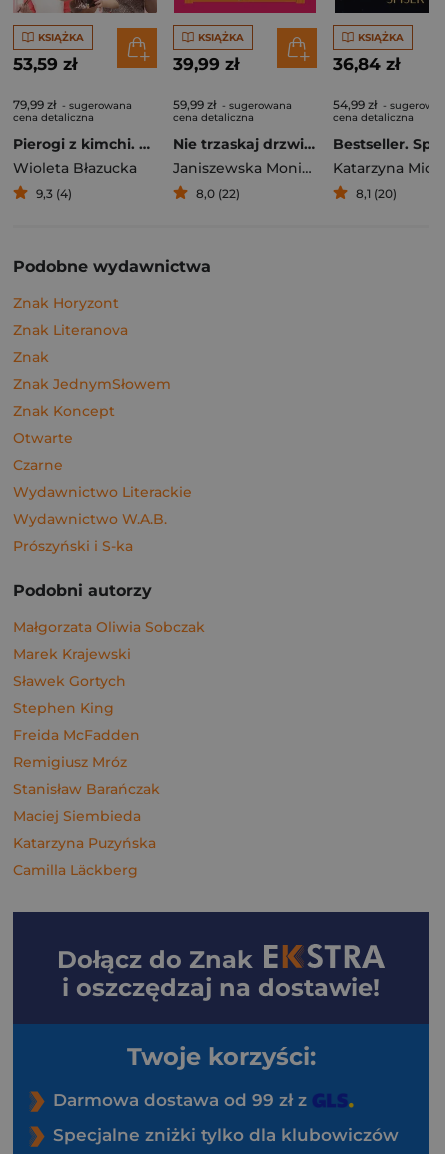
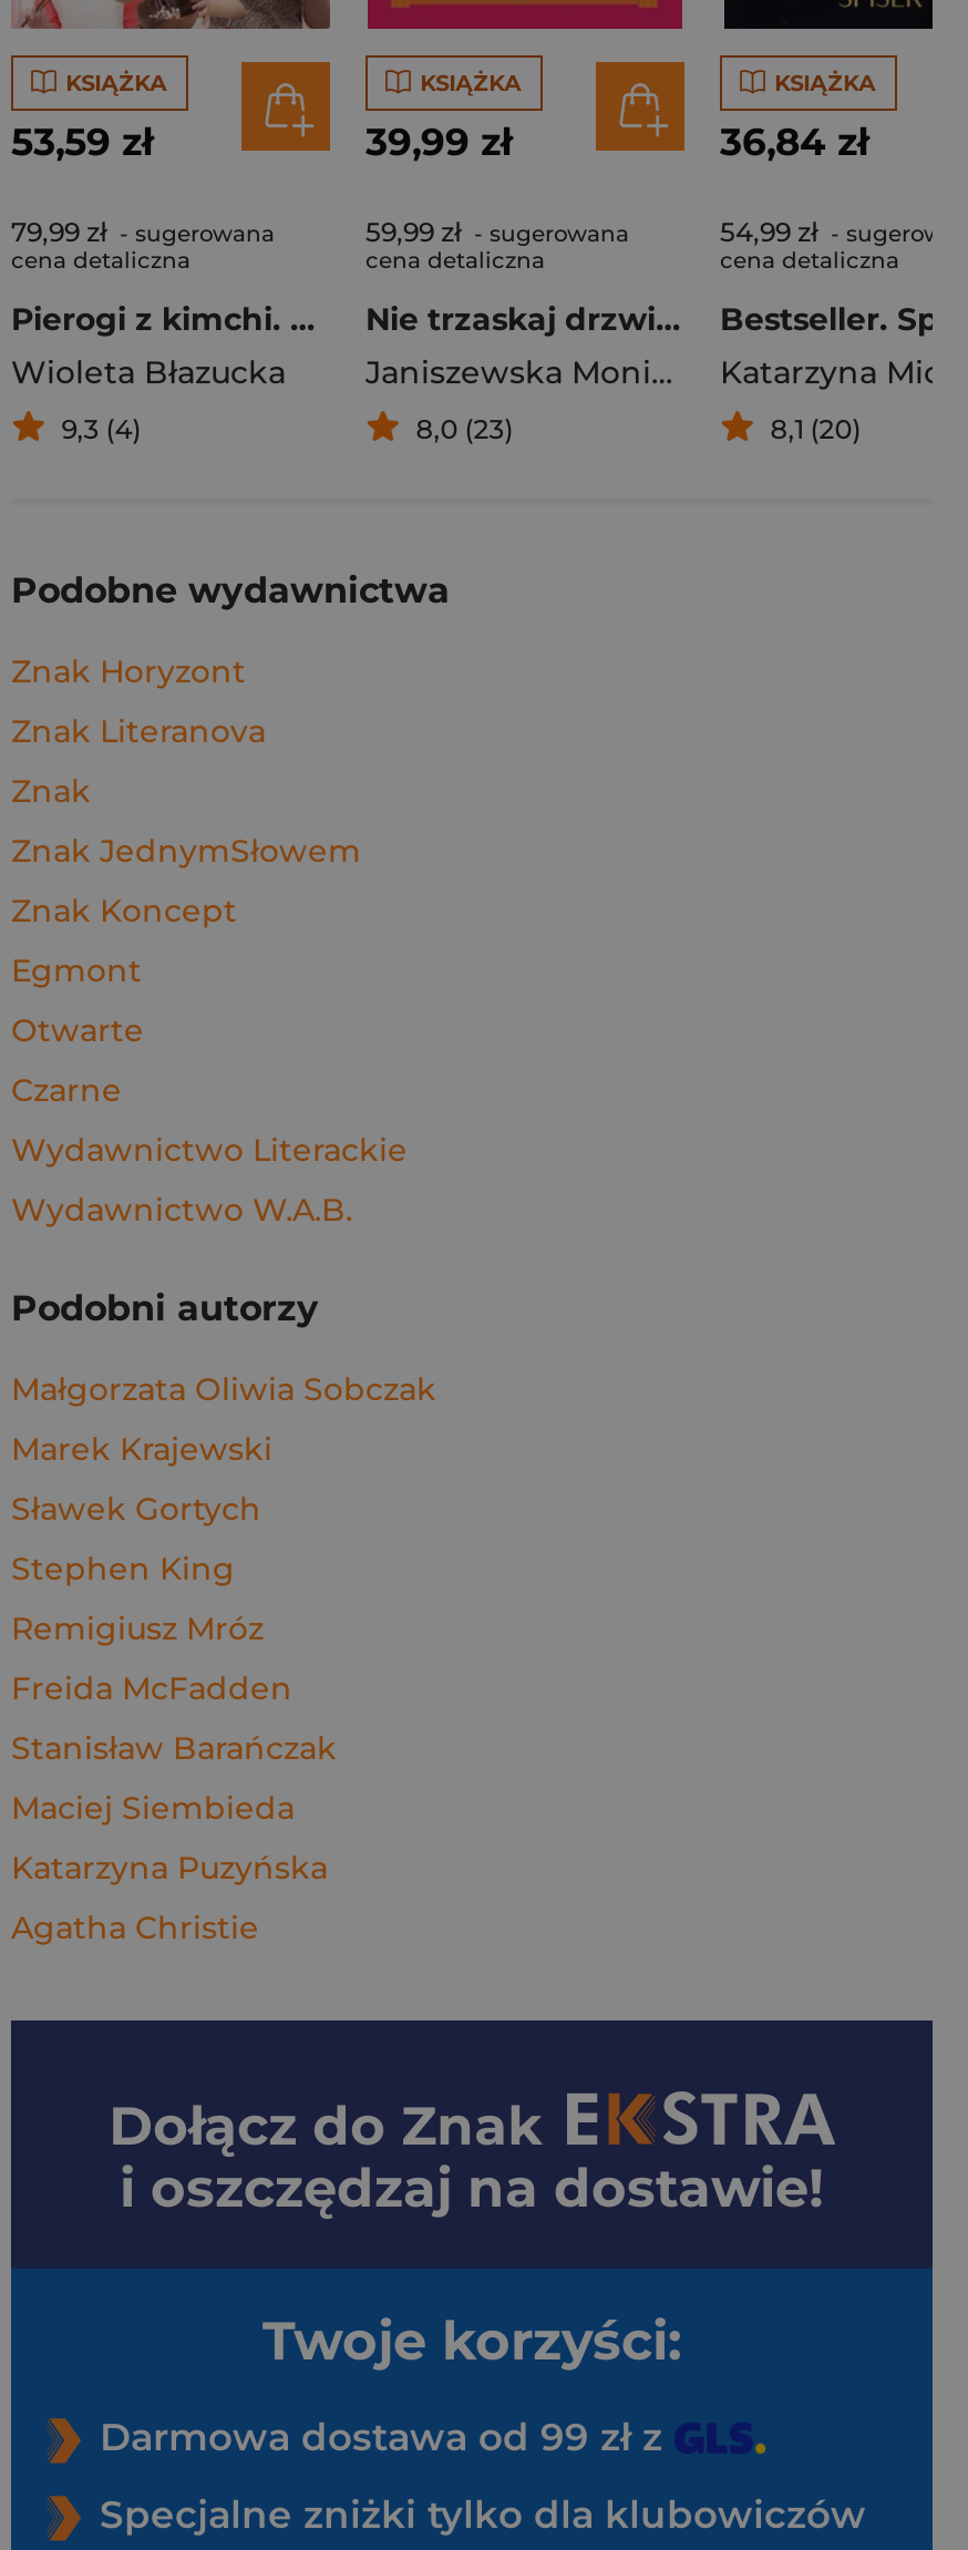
[196,186,240,201] 8,0 (22) -> [416,412,513,445] 8,0 (23)
none -> [11,950,142,990] Egmont
moved [13,429,192,528] -> [11,1010,408,1230]: Otwarte | Czarne | Wydawnictwo Literackie | Wydawnictwo W.A.B.
[13,537,133,555] Prószyński i S-ka -> none
moved [13,726,140,744] -> [11,1668,292,1708]: Freida McFadden
moved [13,753,127,771] -> [11,1608,264,1648]: Remigiusz Mróz
[13,861,138,879] Camilla Läckberg -> [11,1908,259,1947] Agatha Christie

